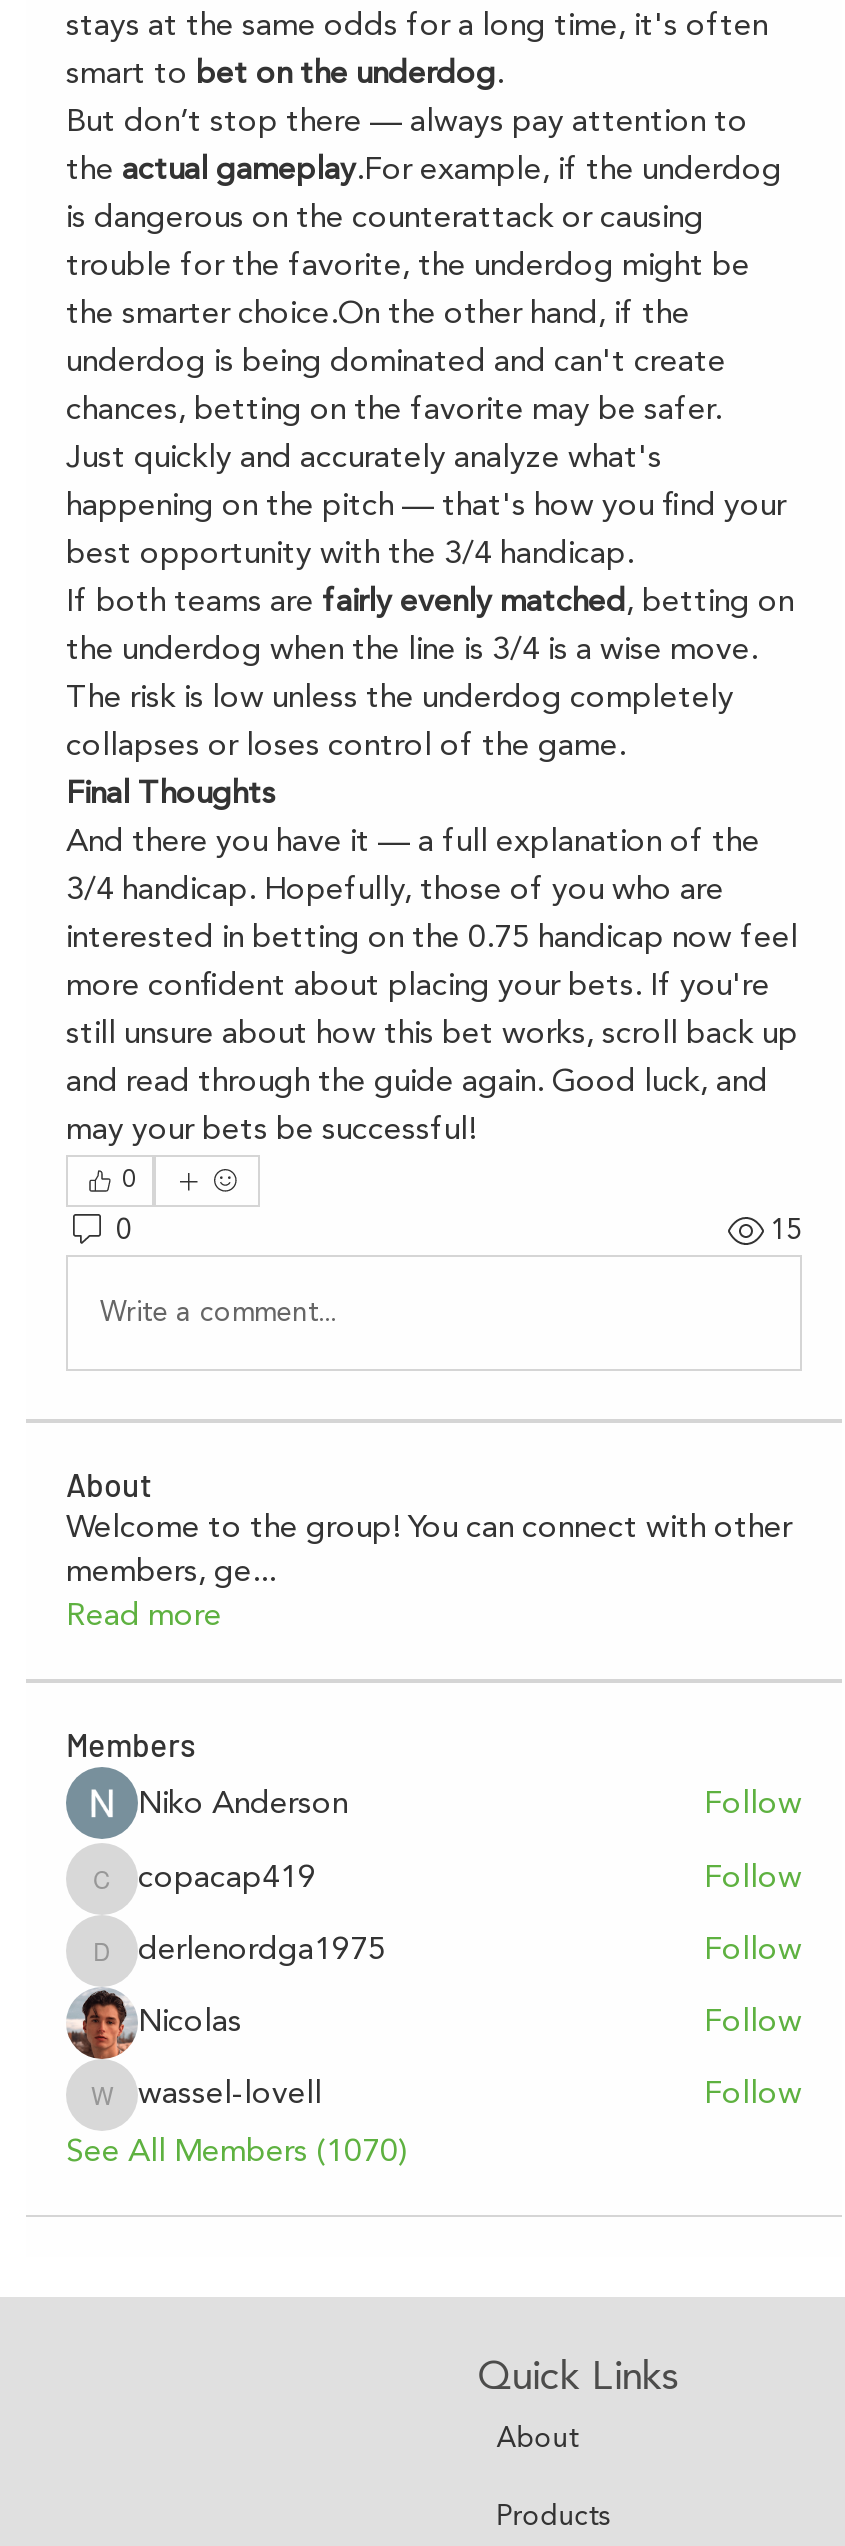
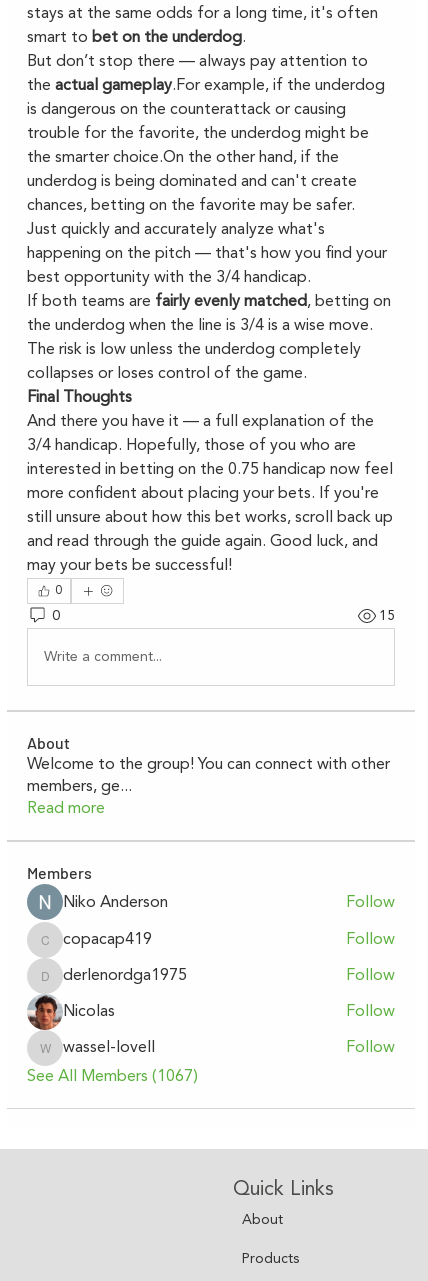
[66,2138,408,2170] See All Members (1070) -> [27,1069,198,1085] See All Members (1067)

